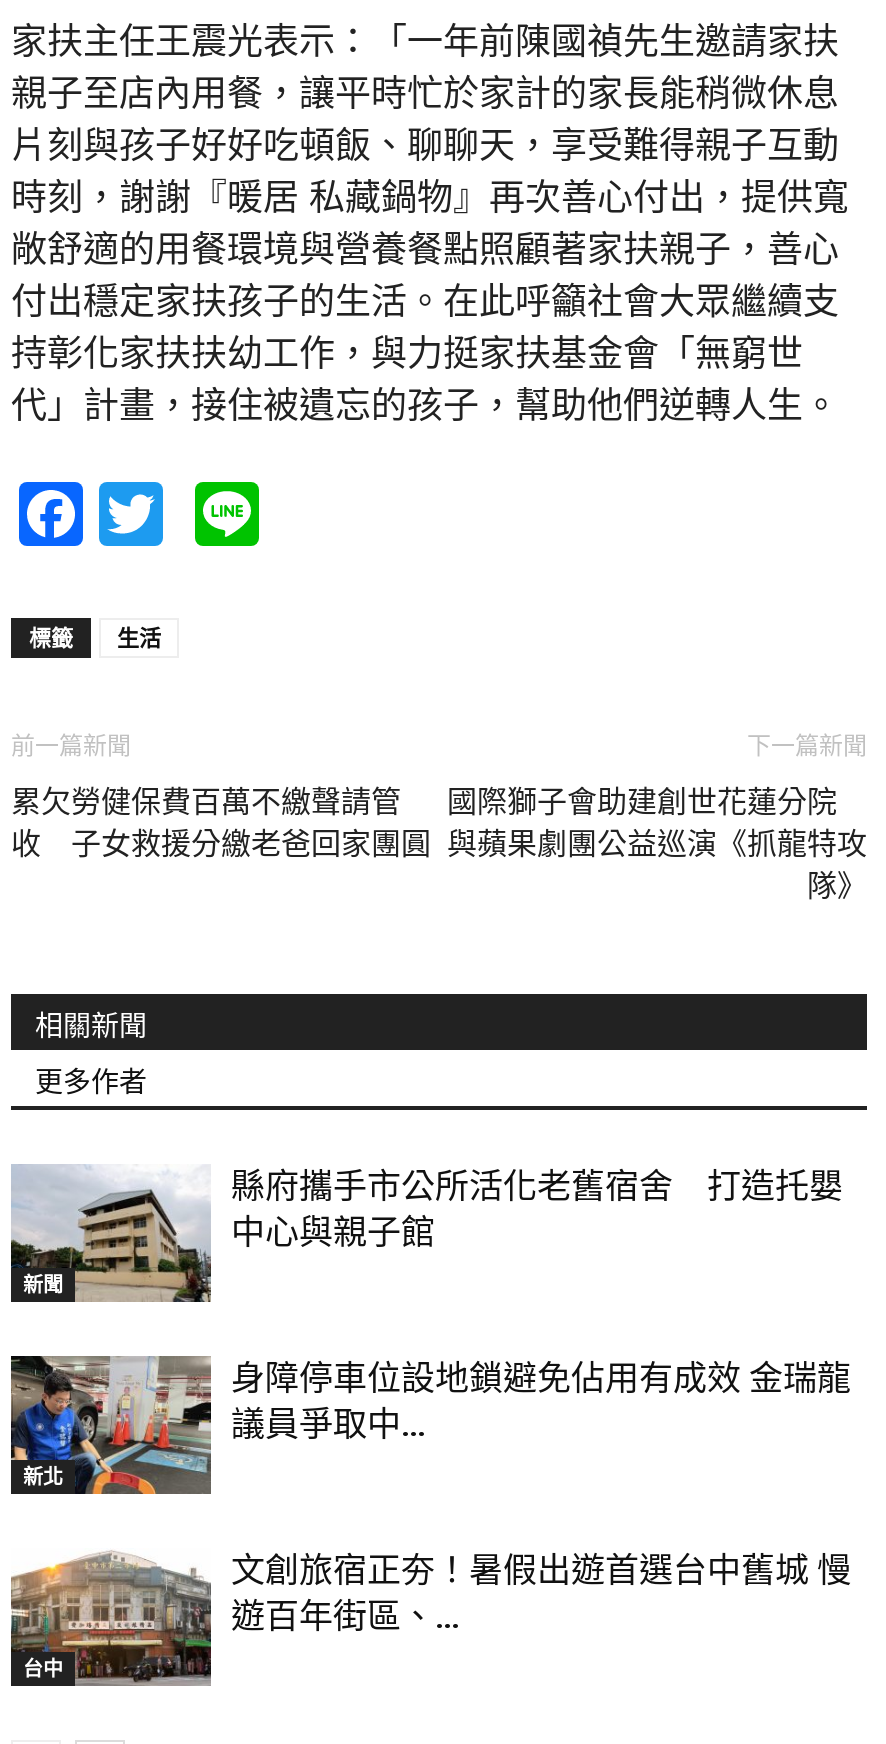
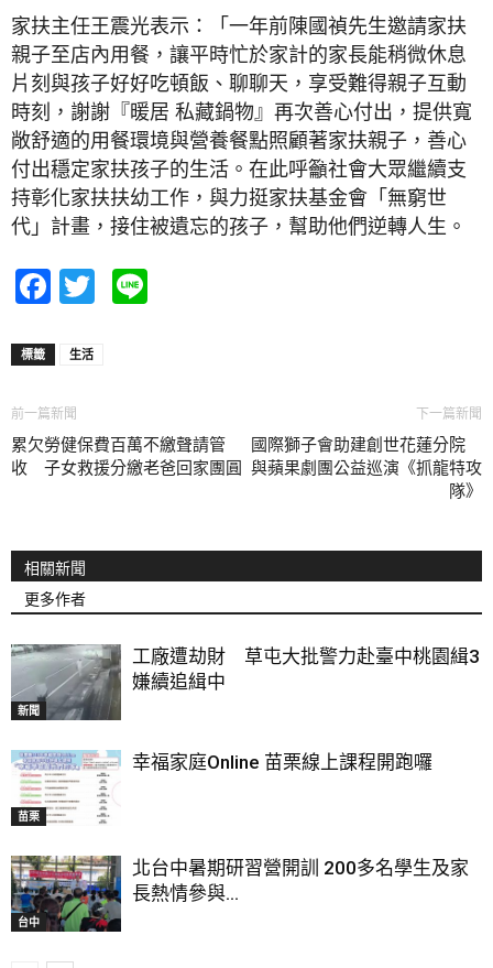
[11,1164,843,1302] [image] | 縣府攜手市公所活化老舊宿舍 打造托嬰 | 中心與親子館 -> [11,643,480,721] [image] | 工廠遭劫財 草屯大批警力赴臺中桃園緝3 | 嫌續追緝中
[9,1354,213,1496] [image] | 新北 -> [11,750,121,826] [image] | 苗栗
[231,1359,851,1445] 身障停車位設地鎖避免佔用有成效 金瑞龍 | 議員爭取中... -> [132,751,432,774] 幸福家庭Online 苗栗線上課程開跑囉
[9,1548,851,1686] [image] | 文創旅宿正夯！暑假出遊首選台中舊城 慢 | 遊百年街區、... -> [10,855,469,932] [image] | 北台中暑期研習營開訓 200多名學生及家 | 長熱情參與...

